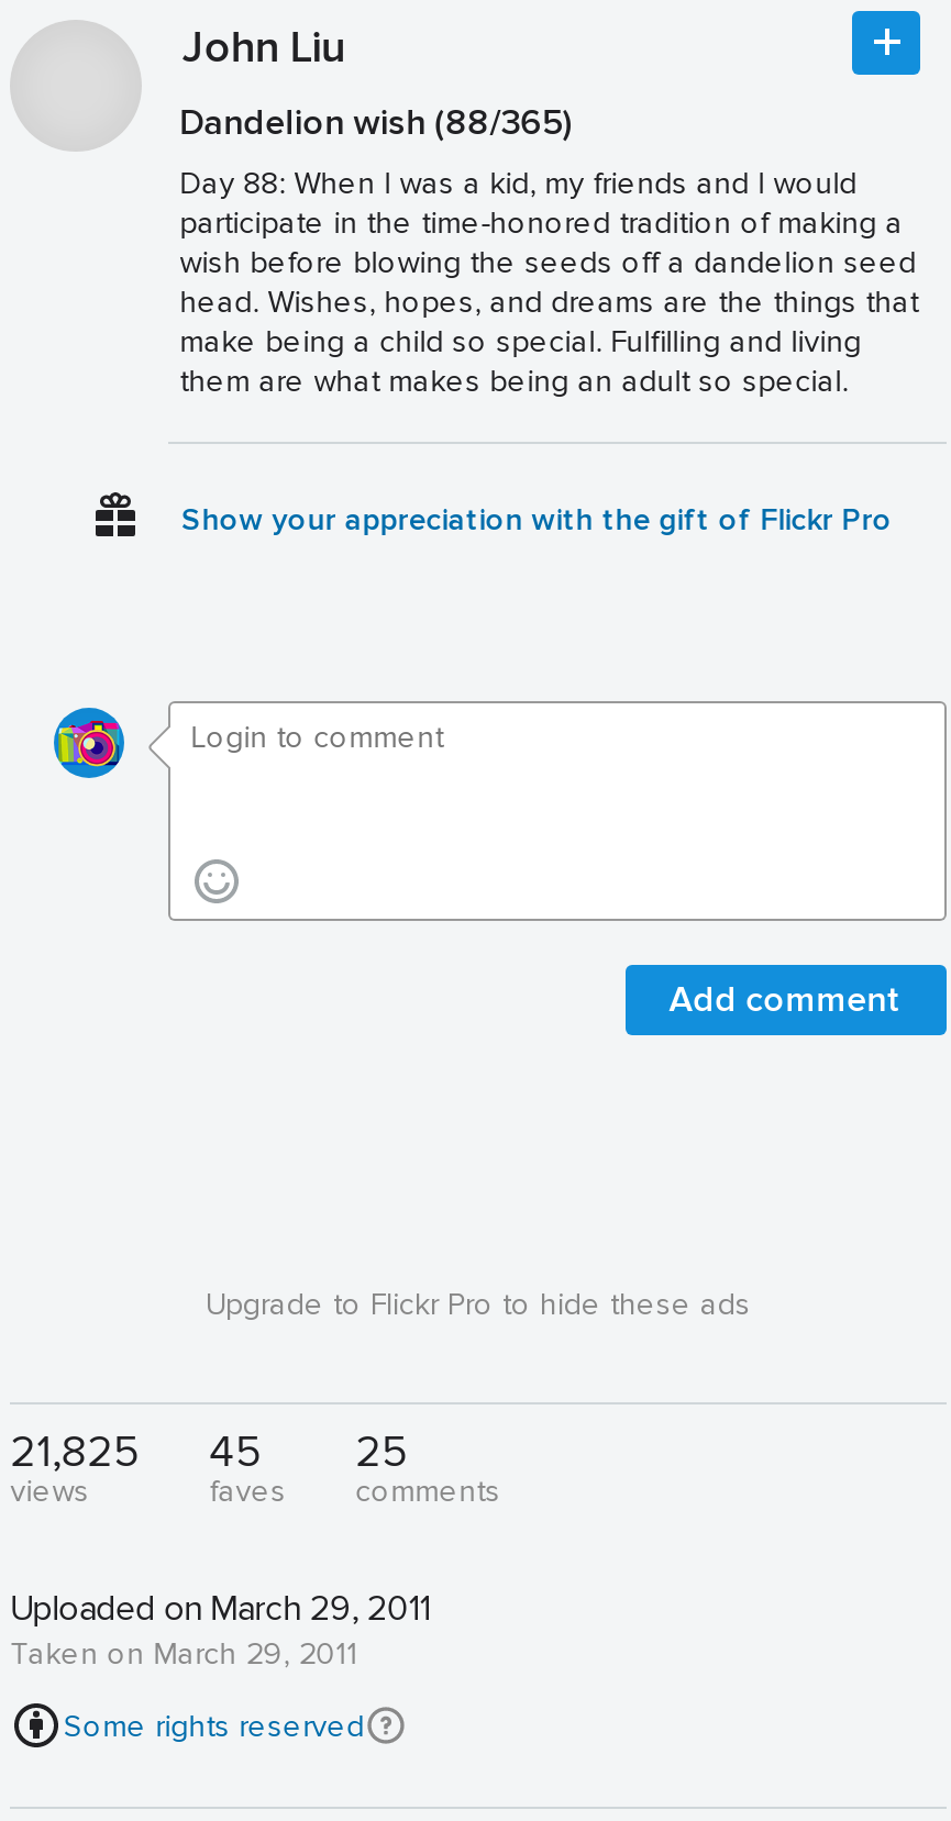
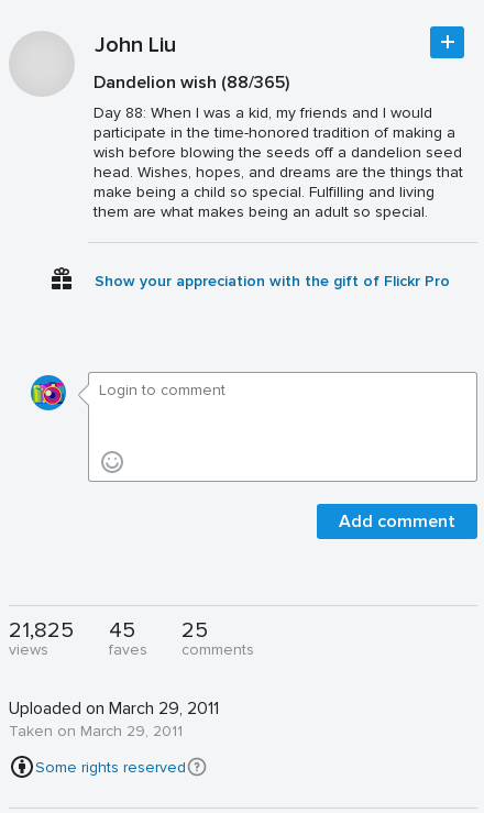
[206,1286,751,1323] Upgrade to Flickr Pro to hide these ads -> none

